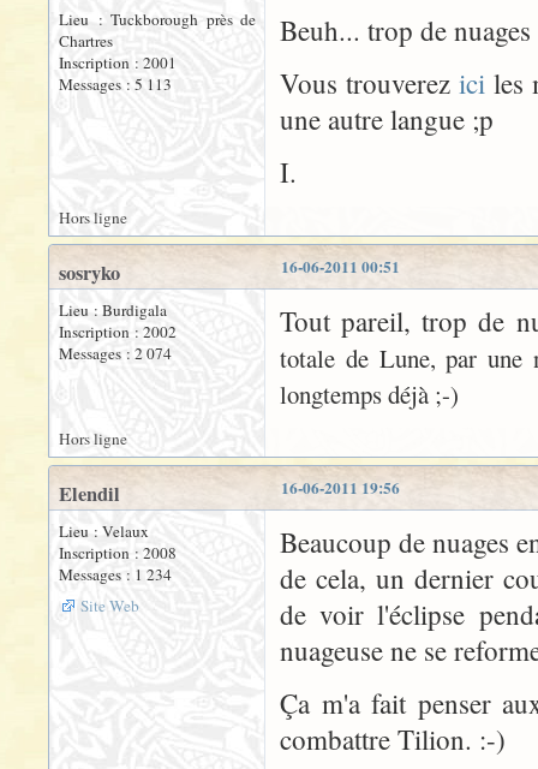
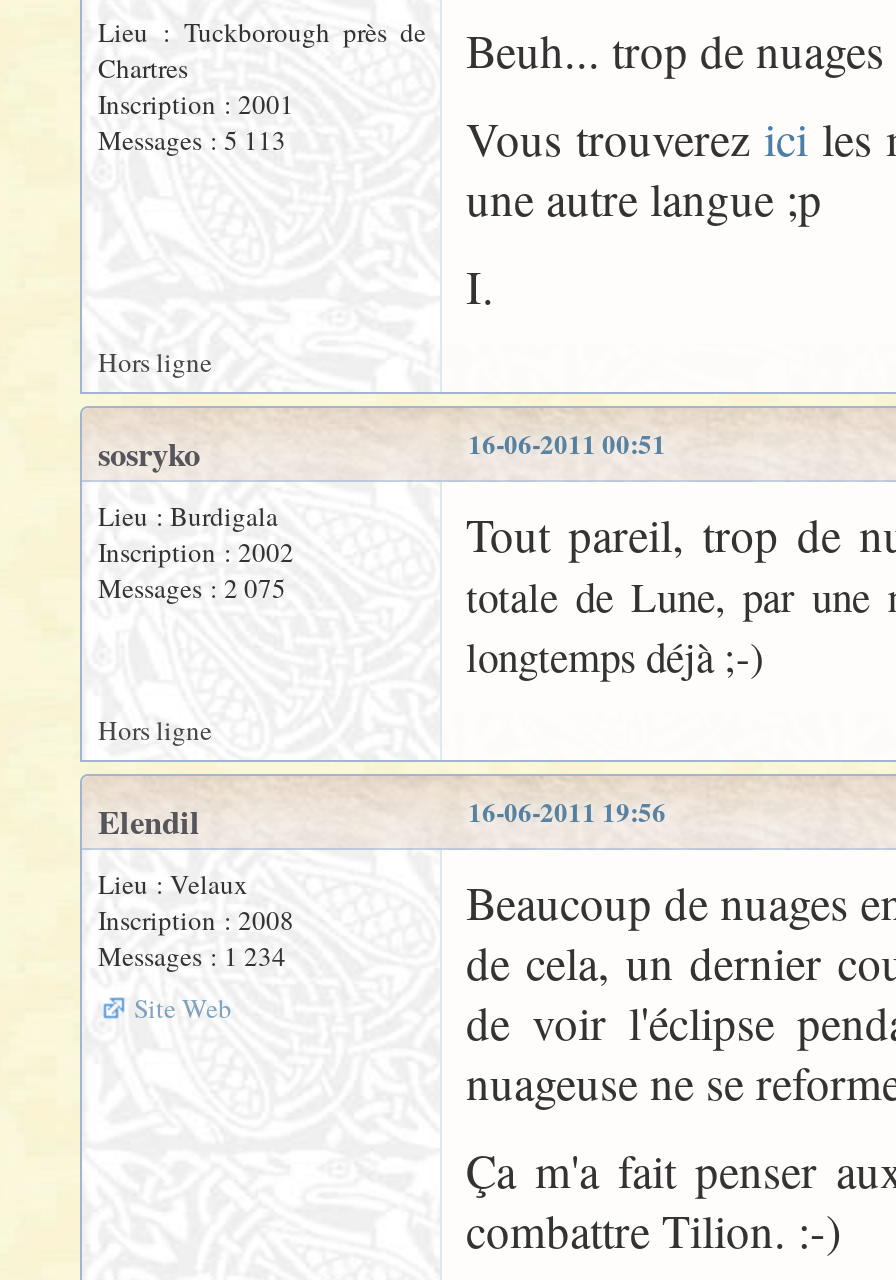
[59,342,172,364] Messages : 2 074 -> [98,570,286,606] Messages : 2 075

